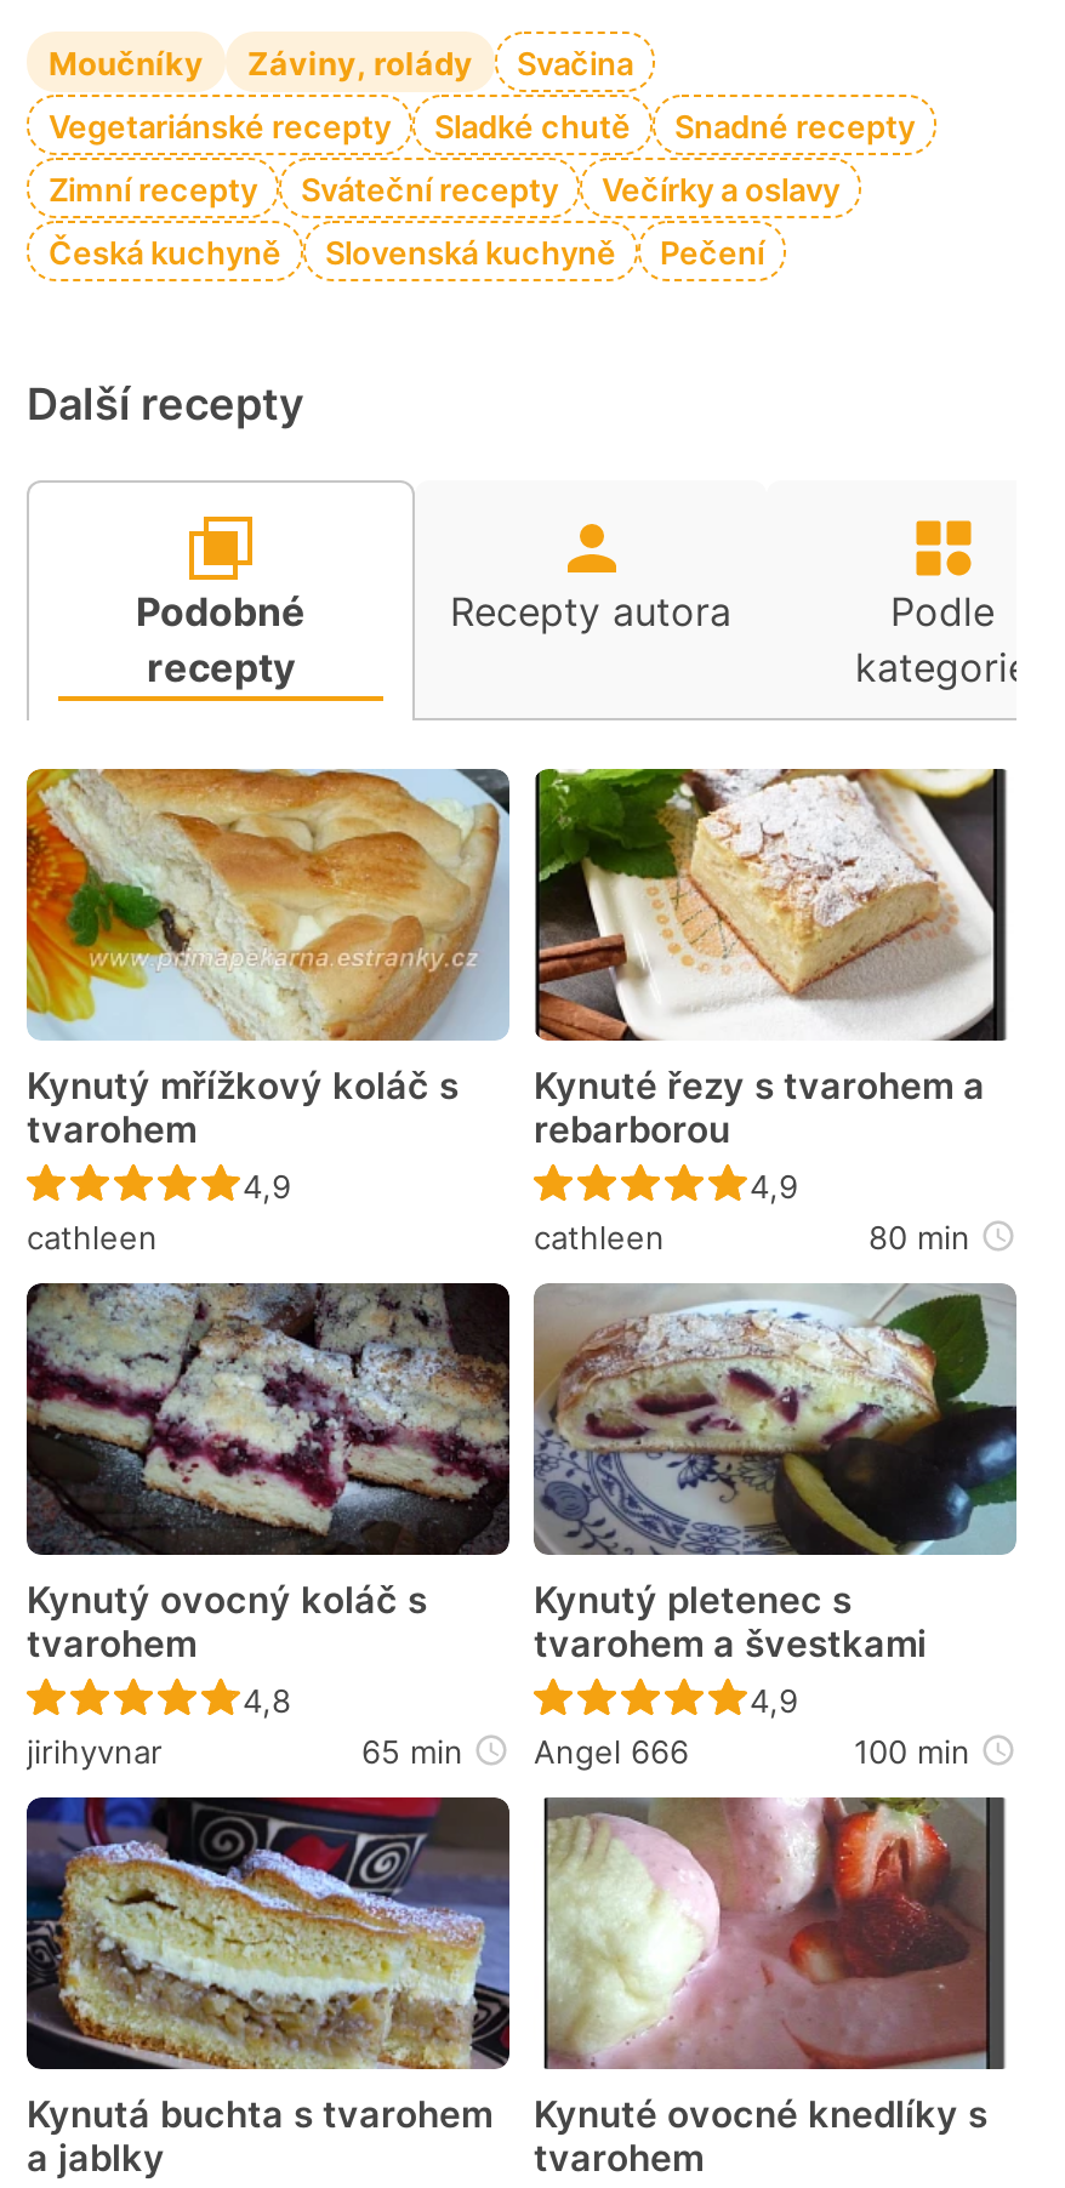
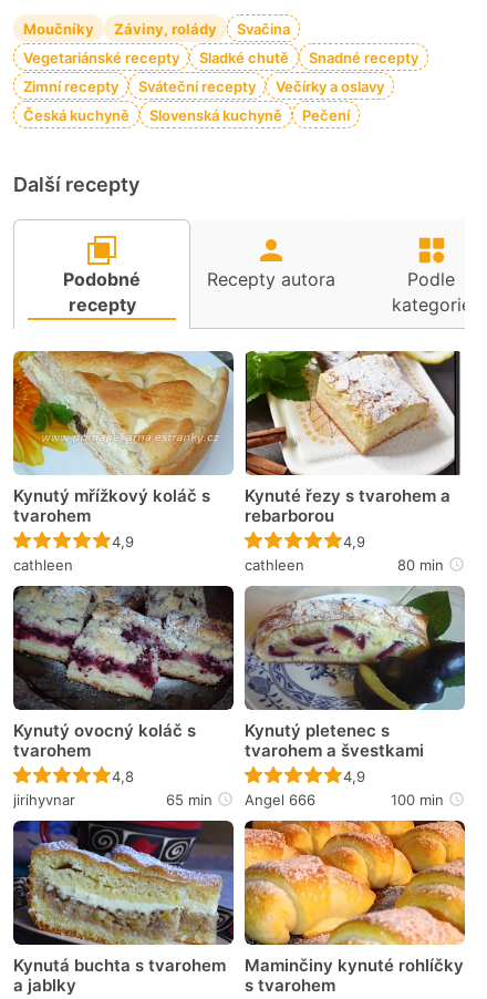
[534,1795,1016,2181] [image] | Kynuté ovocné knedlíky s | tvarohem -> [244,820,466,996] [image] | Maminčiny kynuté rohlíčky | s tvarohem

